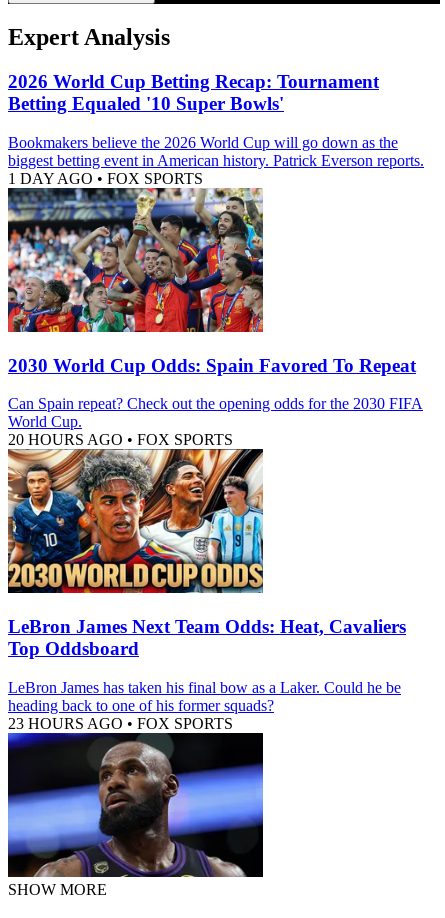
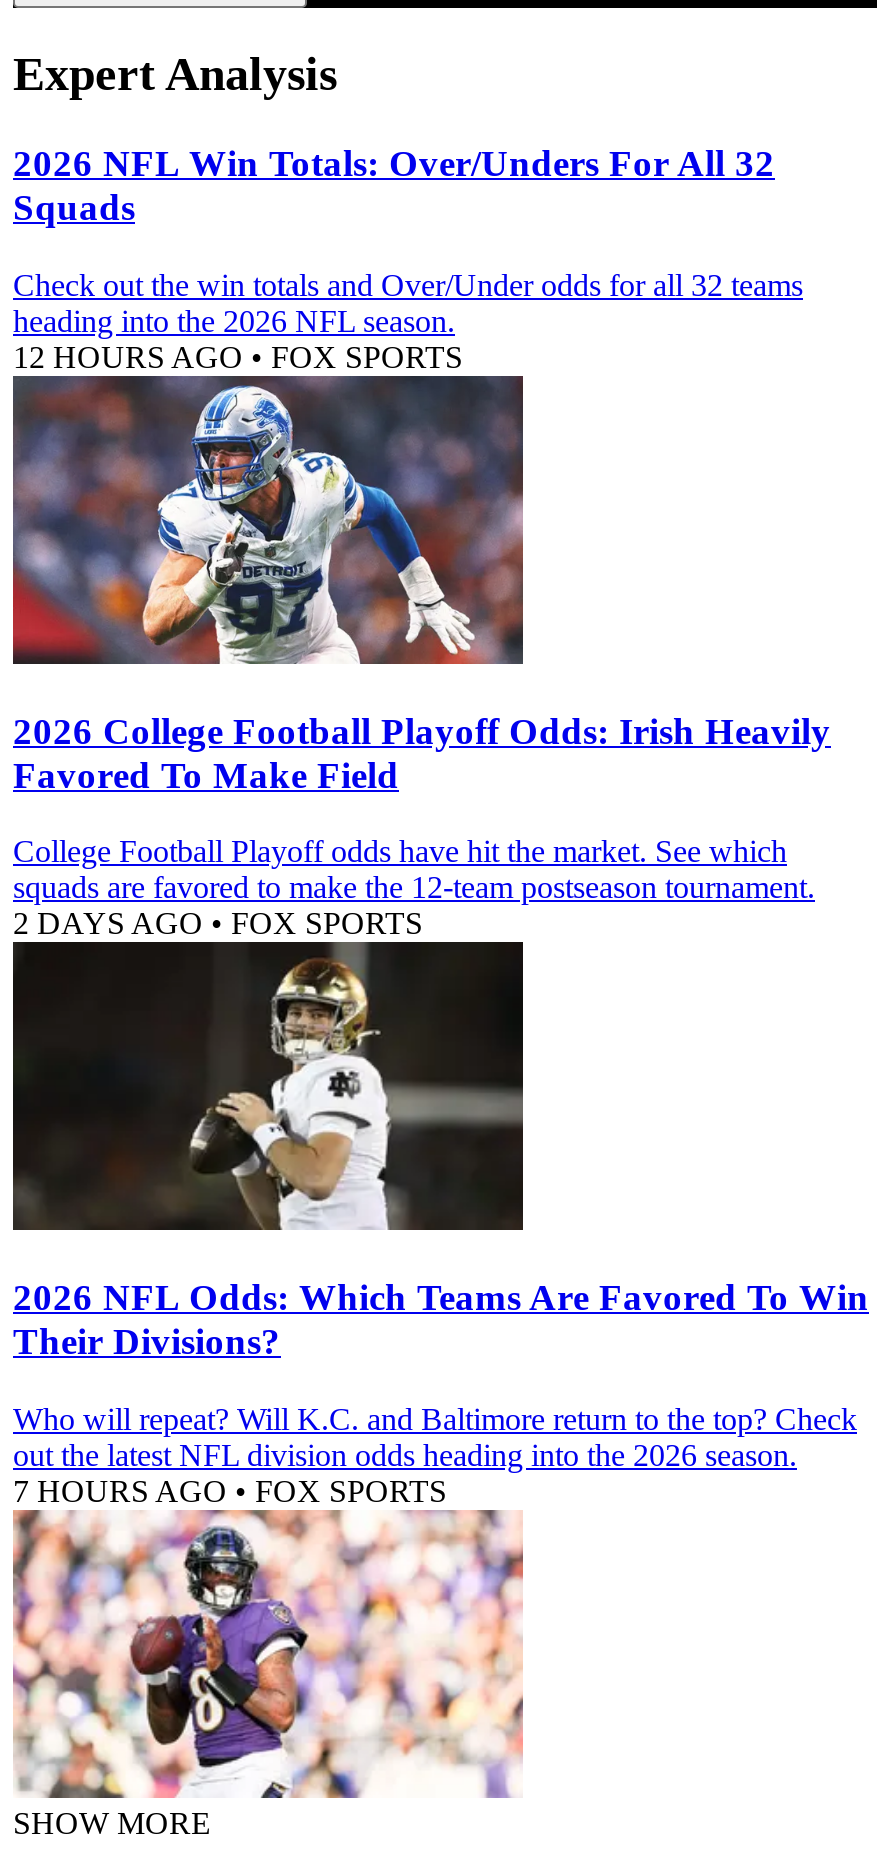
[8,71,379,114] 2026 World Cup Betting Recap: Tournament | Betting Equaled '10 Super Bowls' -> [13,142,775,228] 2026 NFL Win Totals: Over/Unders For All 32 | Squads
[8,134,424,187] Bookmakers believe the 2026 World Cup will go down as the | biggest betting event in American history. Patrick Everson reports. | 1 DAY AGO • FOX SPORTS -> [13,268,803,374] Check out the win totals and Over/Under odds for all 32 teams | heading into the 2026 NFL season. | 12 HOURS AGO • FOX SPORTS
[7,188,416,376] [image] | 2030 World Cup Odds: Spain Favored To Repeat -> [11,396,831,795] [image] | 2026 College Football Playoff Odds: Irish Heavily | Favored To Make Field
[8,395,423,448] Can Spain repeat? Check out the opening odds for the 2030 FIFA | World Cup. | 20 HOURS AGO • FOX SPORTS -> [13,835,815,941] College Football Playoff odds have hit the market. See which | squads are favored to make the 12-team postseason tournament. | 2 DAYS AGO • FOX SPORTS
[7,460,406,659] [image] | LeBron James Next Team Odds: Heat, Cavaliers | Top Oddsboard -> [11,944,869,1362] [image] | 2026 NFL Odds: Which Teams Are Favored To Win | Their Divisions?
[8,679,401,732] LeBron James has taken his final bow as a Laker. Could he be | heading back to one of his former squads? | 23 HOURS AGO • FOX SPORTS -> [13,1402,857,1508] Who will repeat? Will K.C. and Baltimore return to the top? Check | out the latest NFL division odds heading into the 2026 season. | 7 HOURS AGO • FOX SPORTS
[7,743,264,878] [image] -> [11,1510,525,1800] [image]

